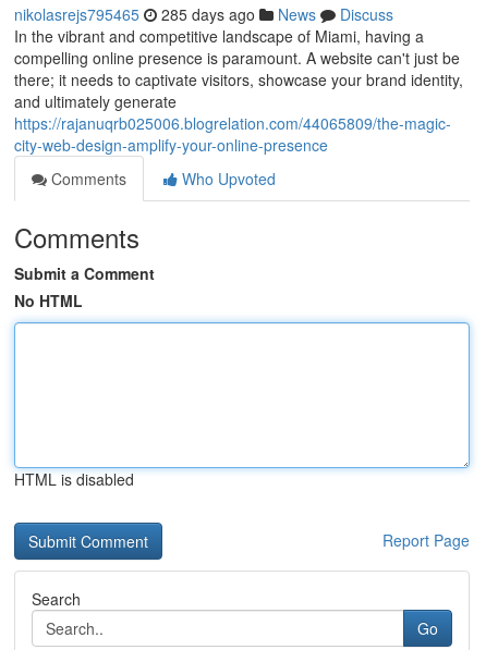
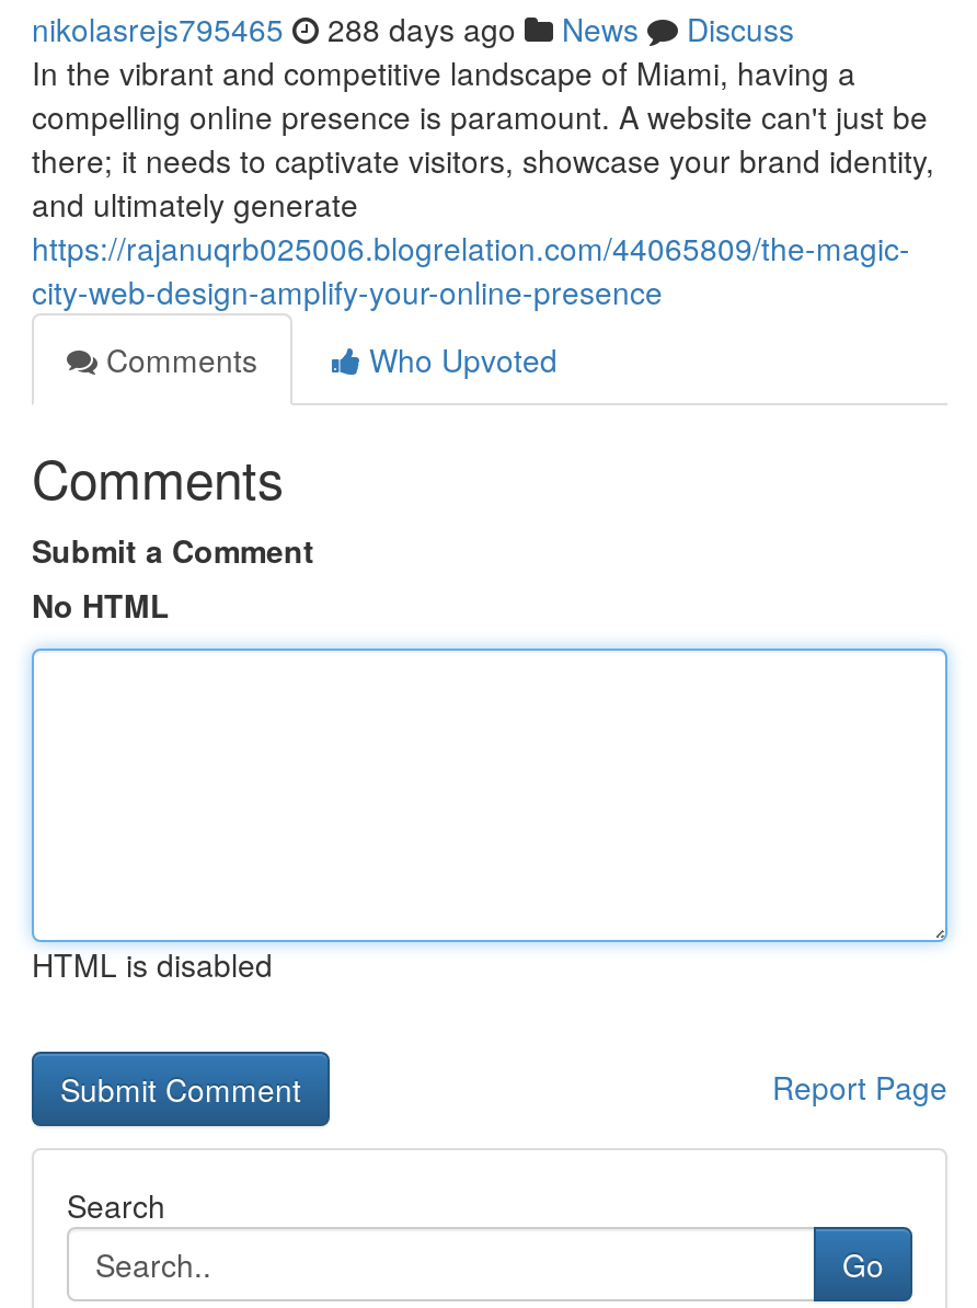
[14,3,393,25] nikolasrejs795465 285 days ago News Discuss -> [32,7,794,50] nikolasrejs795465 288 days ago News Discuss

